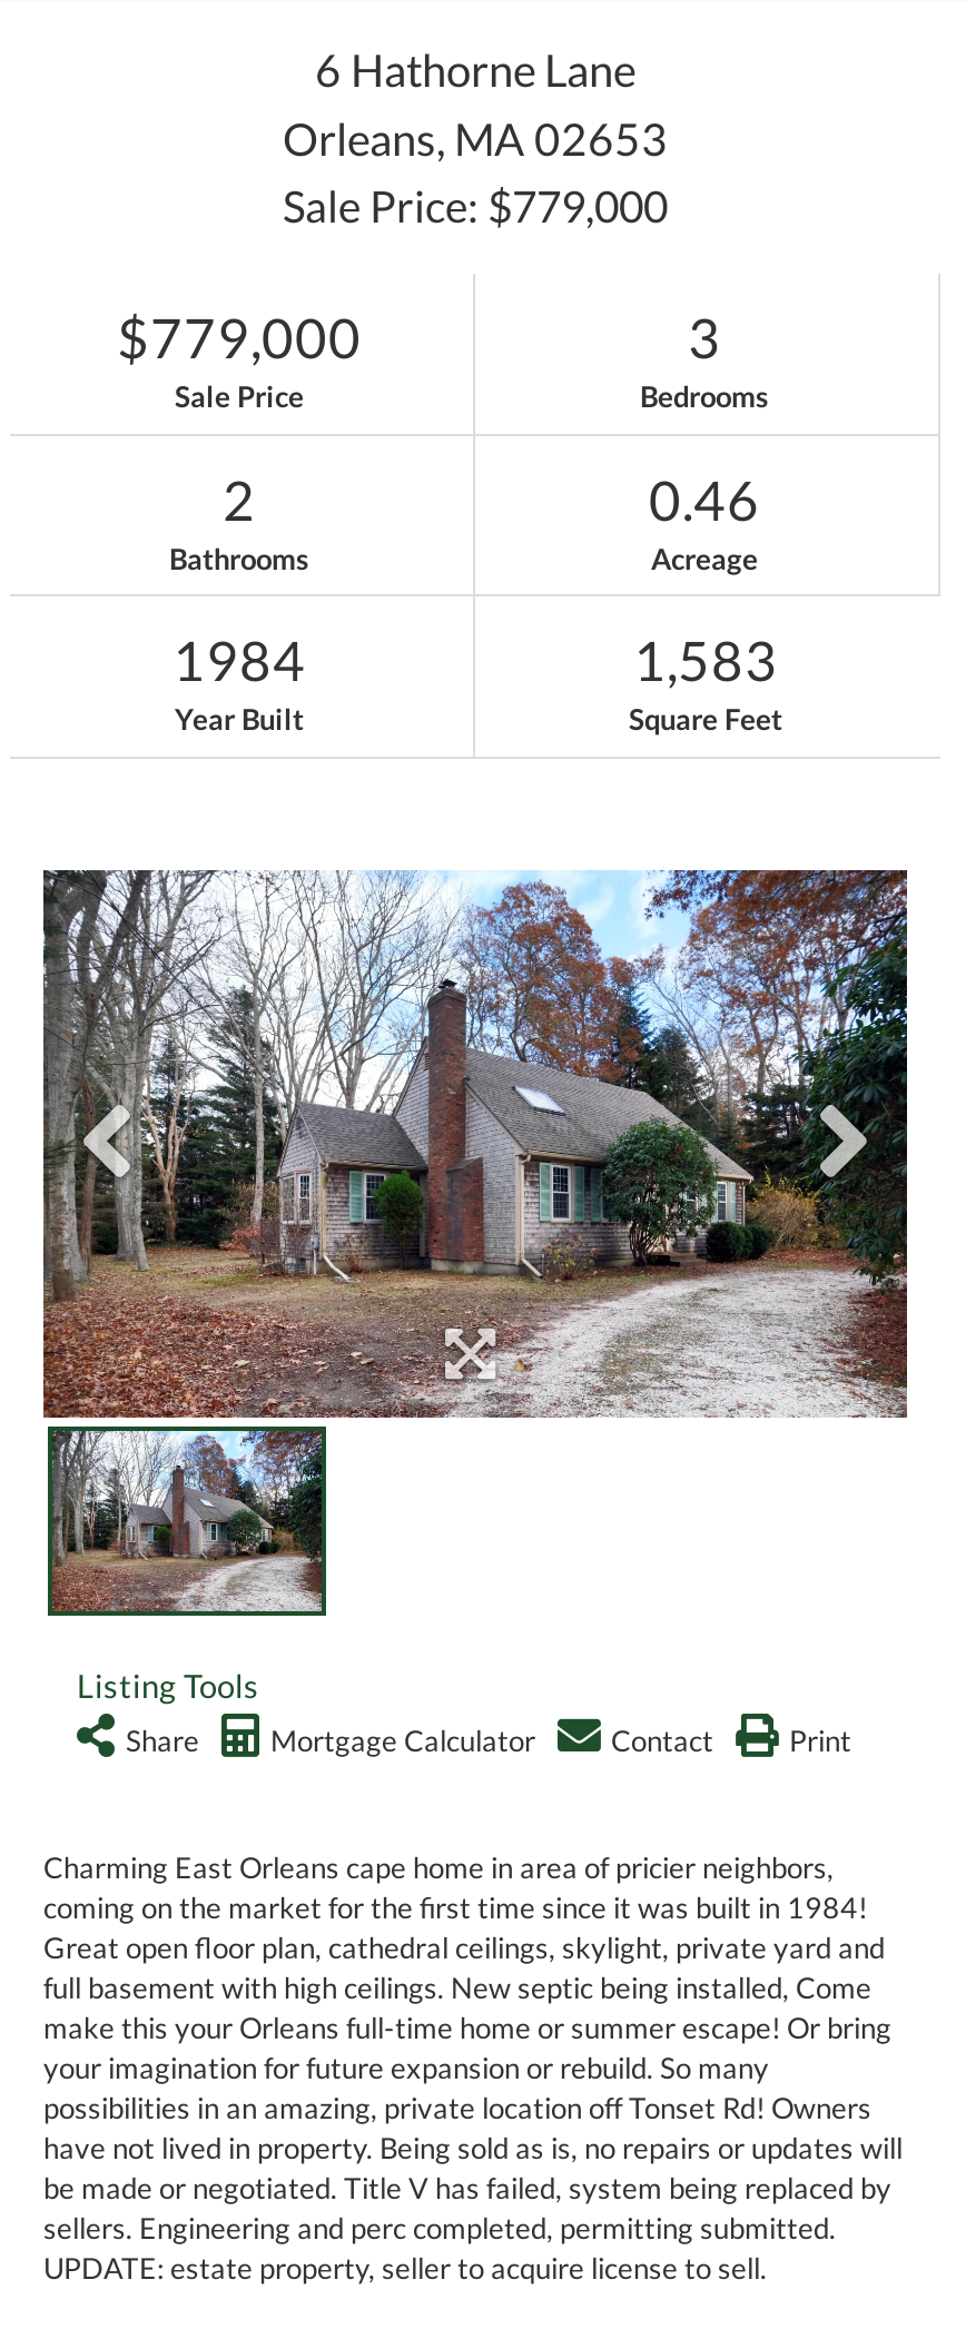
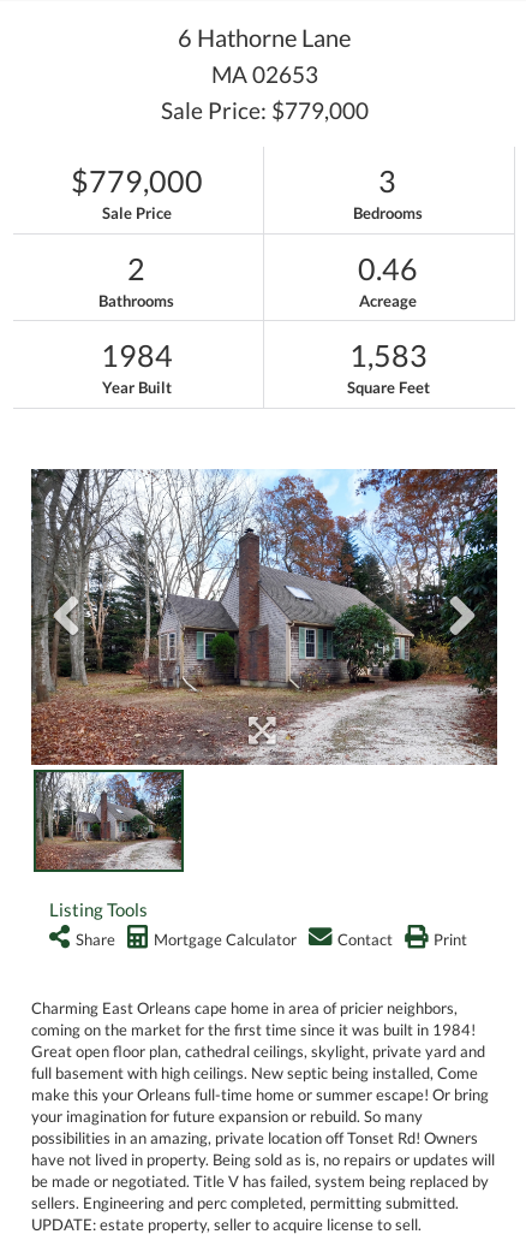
[283,112,668,166] Orleans, MA 02653 -> [211,61,318,88] MA 02653

